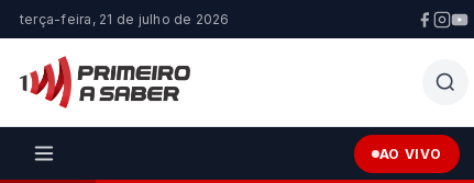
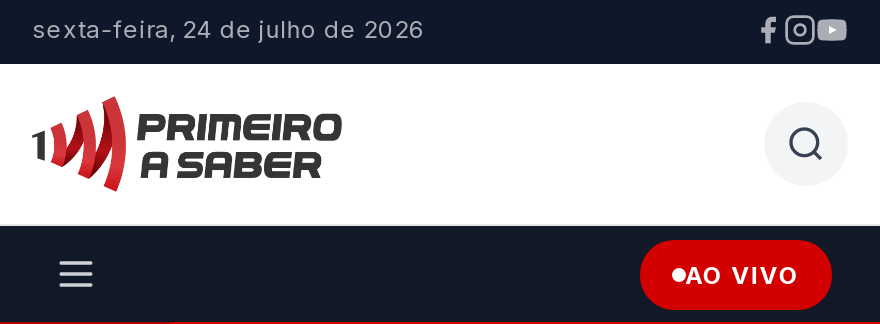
[20,11,230,27] terça-feira, 21 de julho de 2026 -> [32,14,425,44] sexta-feira, 24 de julho de 2026

